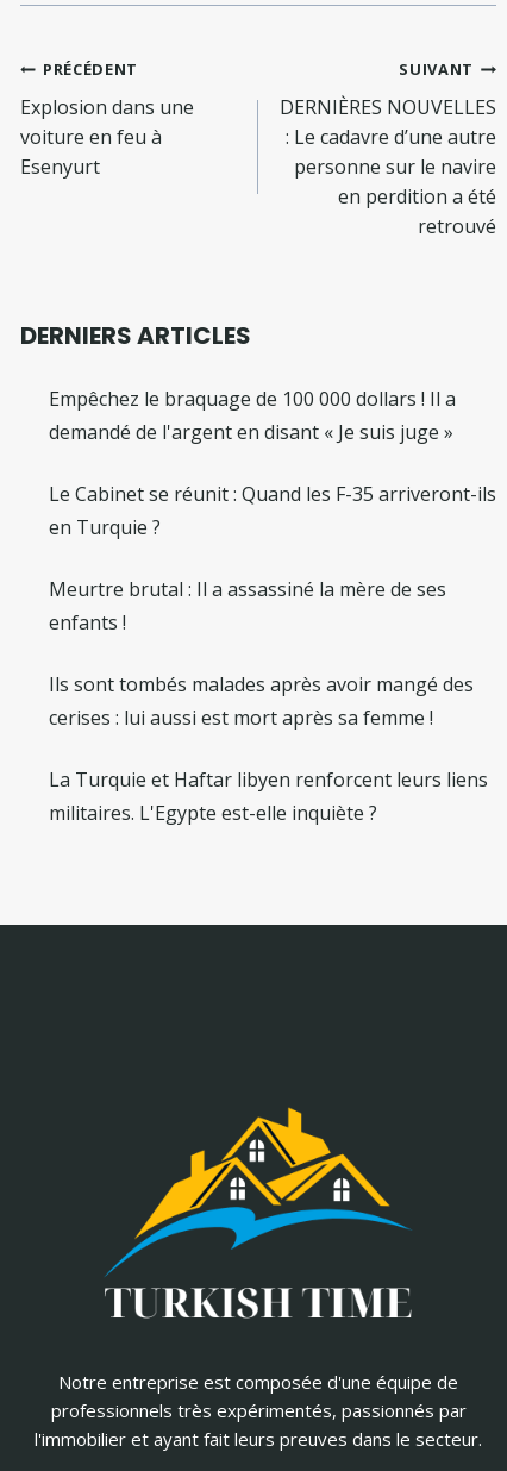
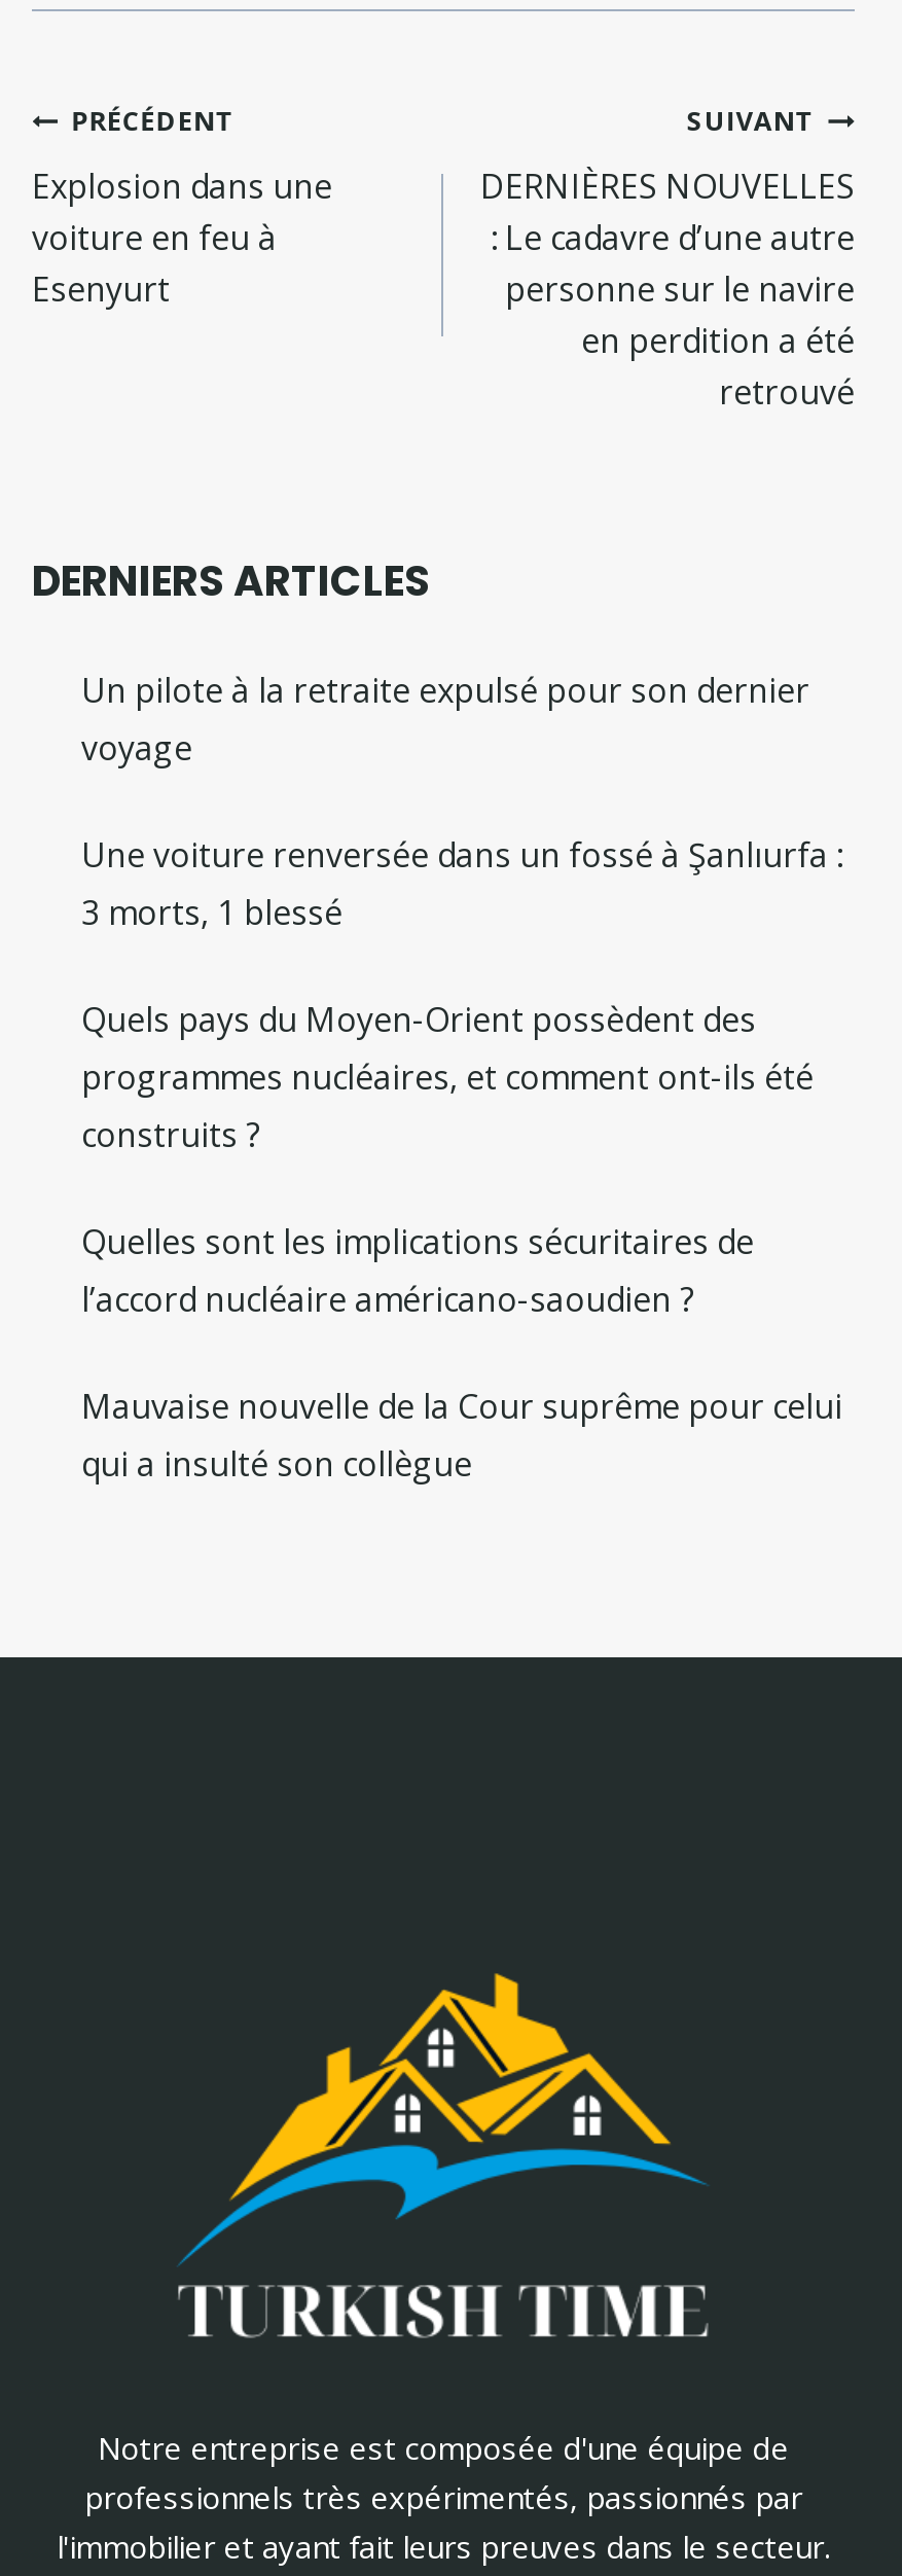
[49,386,456,445] Empêchez le braquage de 100 000 dollars ! Il a | demandé de l'argent en disant « Je suis juge » -> [81,668,809,771] Un pilote à la retraite expulsé pour son dernier | voyage
[49,481,496,540] Le Cabinet se réunit : Quand les F-35 arriveront-ils | en Turquie ? -> [81,832,842,935] Une voiture renversée dans un fossé à Şanlıurfa : | 3 morts, 1 blessé
[49,576,446,636] Meurtre brutal : Il a assassiné la mère de ses | enfants ! -> [81,997,814,1157] Quels pays du Moyen-Orient possèdent des | programmes nucléaires, et comment ont-ils été | construits ?
[49,671,474,731] Ils sont tombés malades après avoir mangé des | cerises : lui aussi est mort après sa femme ! -> [81,1219,754,1322] Quelles sont les implications sécuritaires de | l’accord nucléaire américano-saoudien ?
[49,766,488,826] La Turquie et Haftar libyen renforcent leurs liens | militaires. L'Egypte est-elle inquiète ? -> [81,1384,842,1487] Mauvaise nouvelle de la Cour suprême pour celui | qui a insulté son collègue

